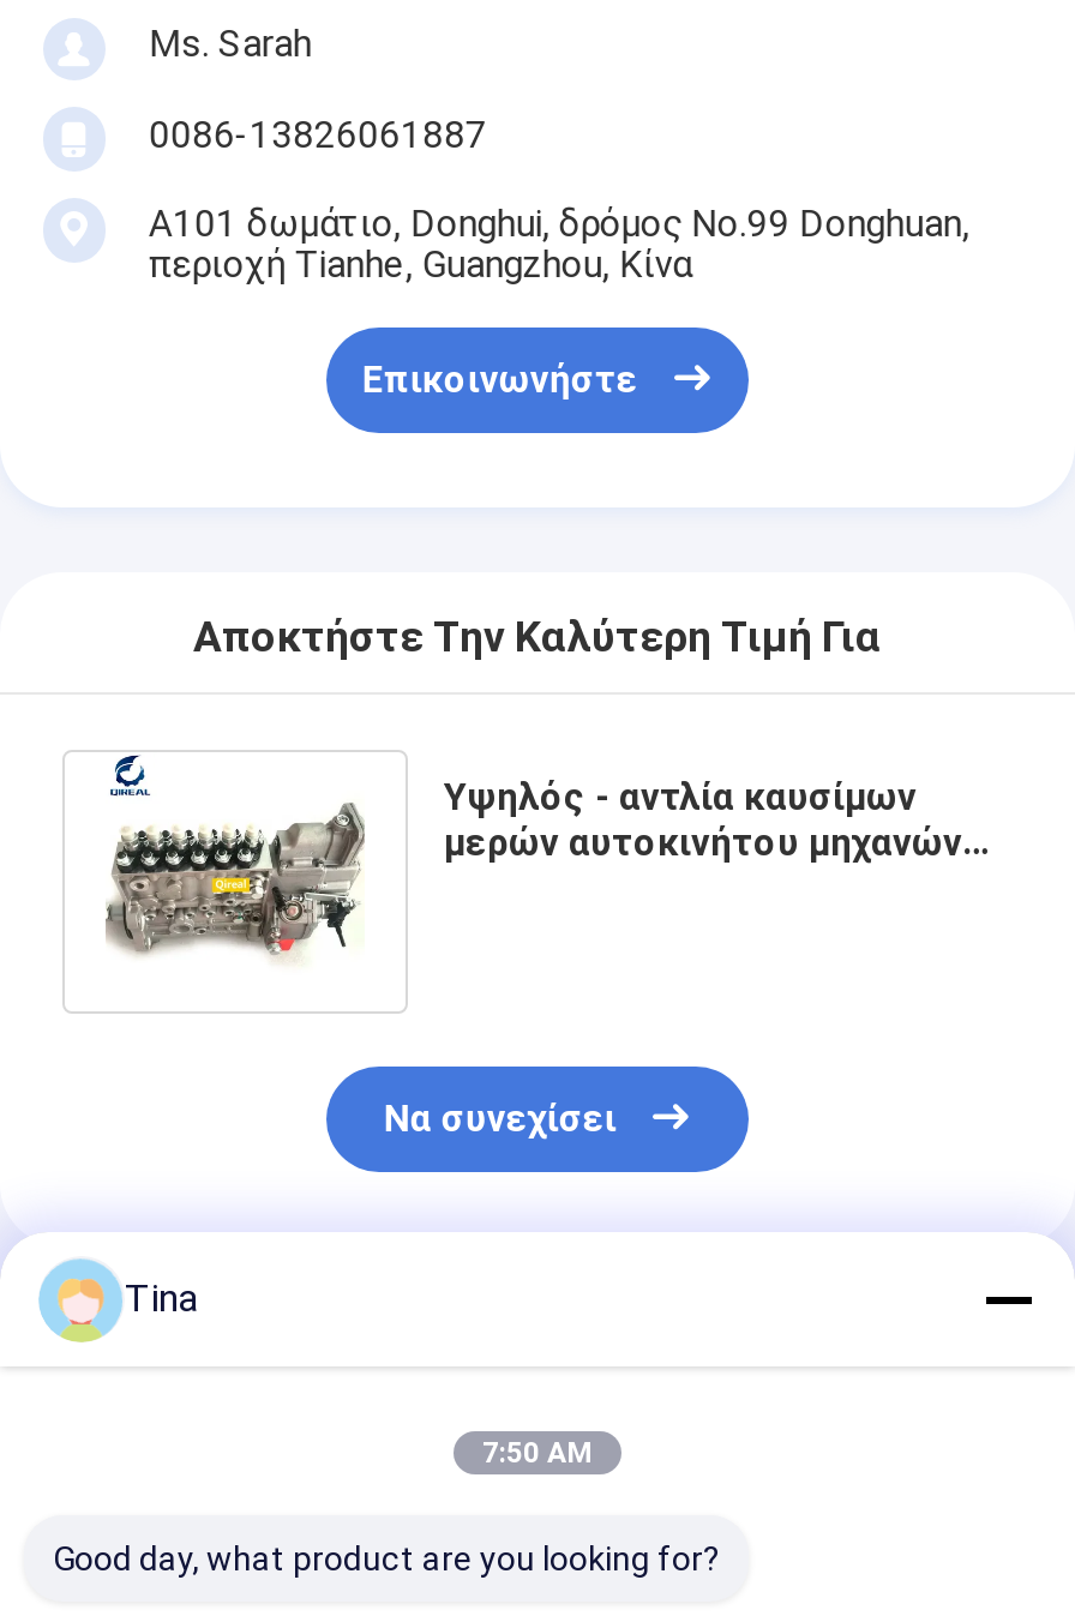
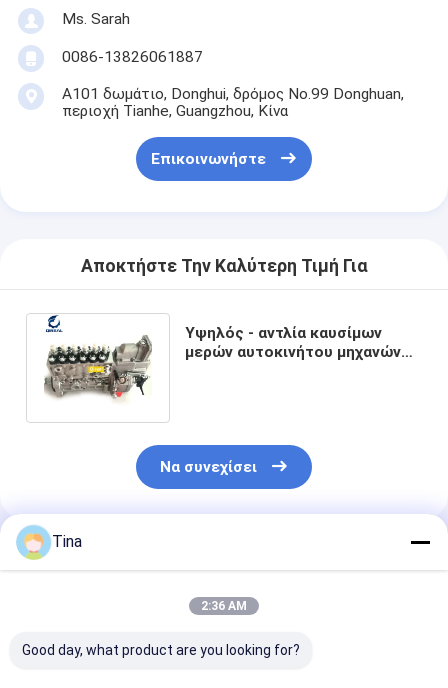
[482,1436,593,1470] 7:50 AM -> [201,599,247,613] 2:36 AM

